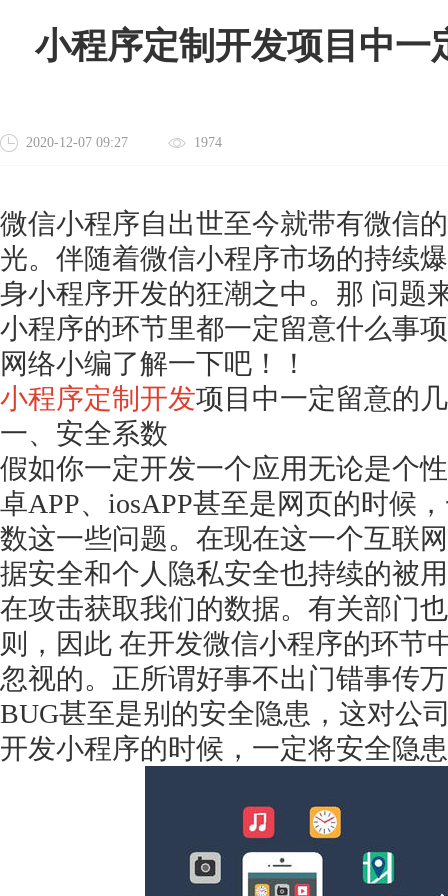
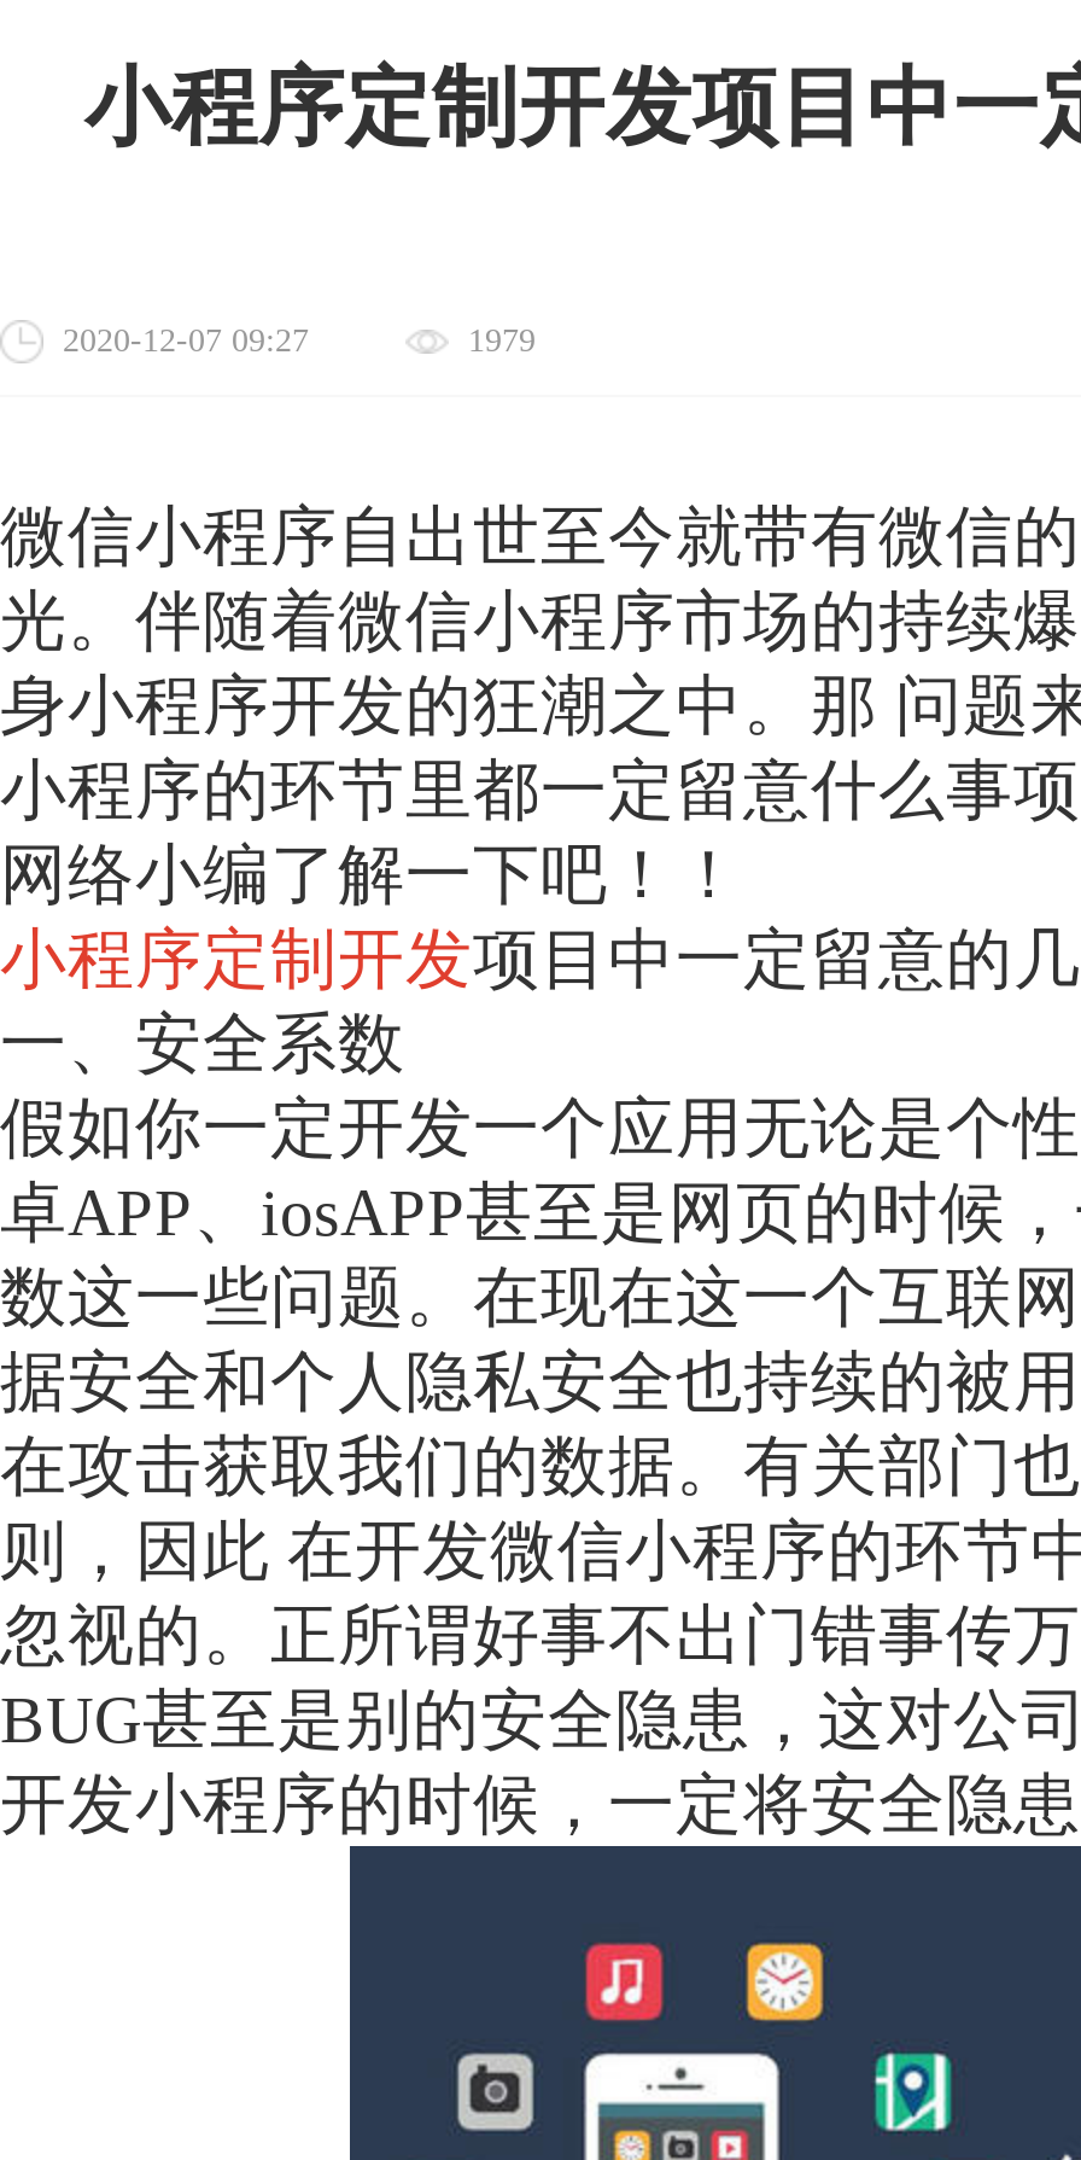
[194,135,222,150] 1974 -> [468,322,536,359] 1979

